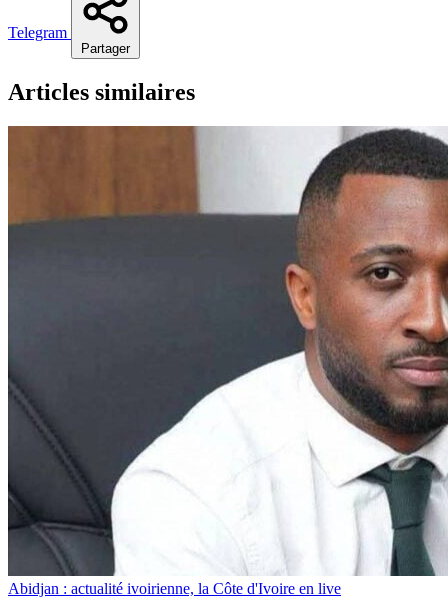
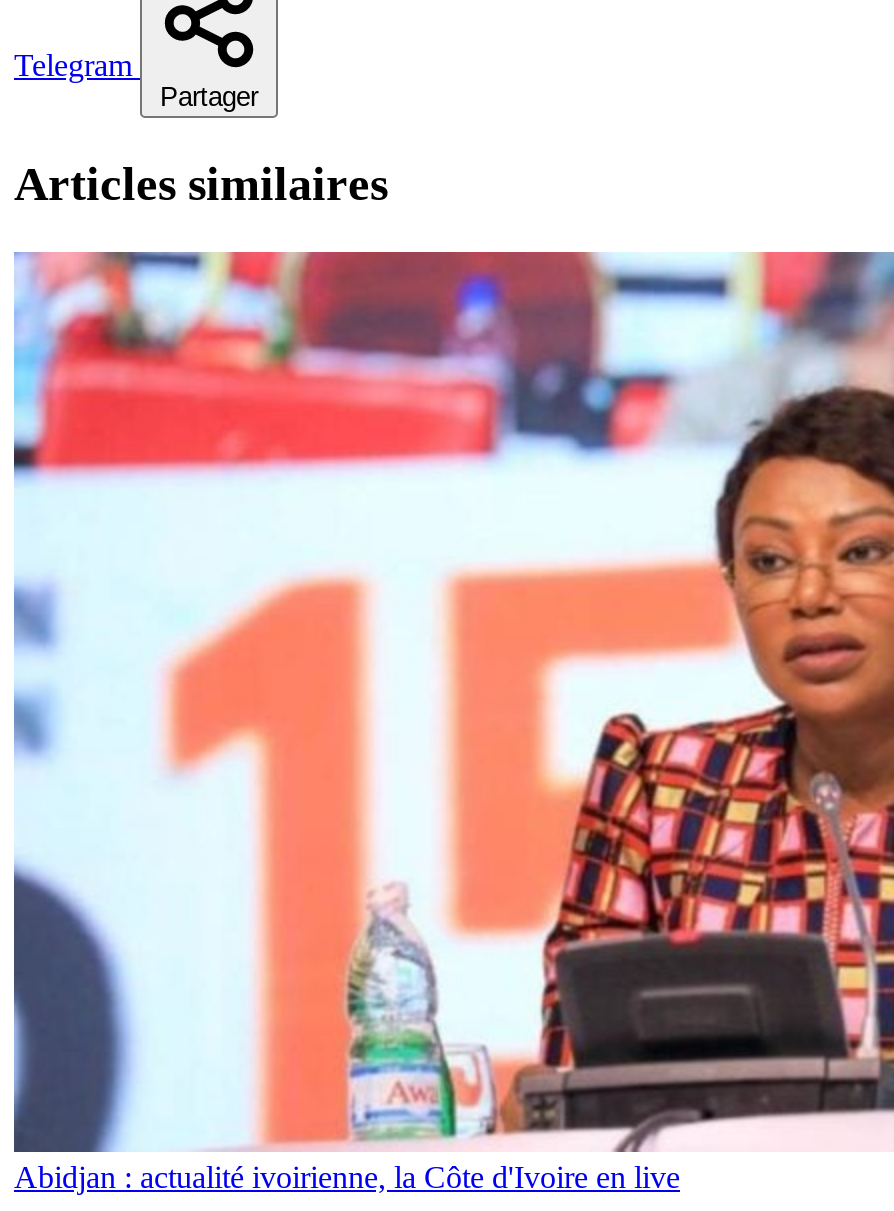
[7,125,445,577] [image] -> [12,250,888,1154] [image]

